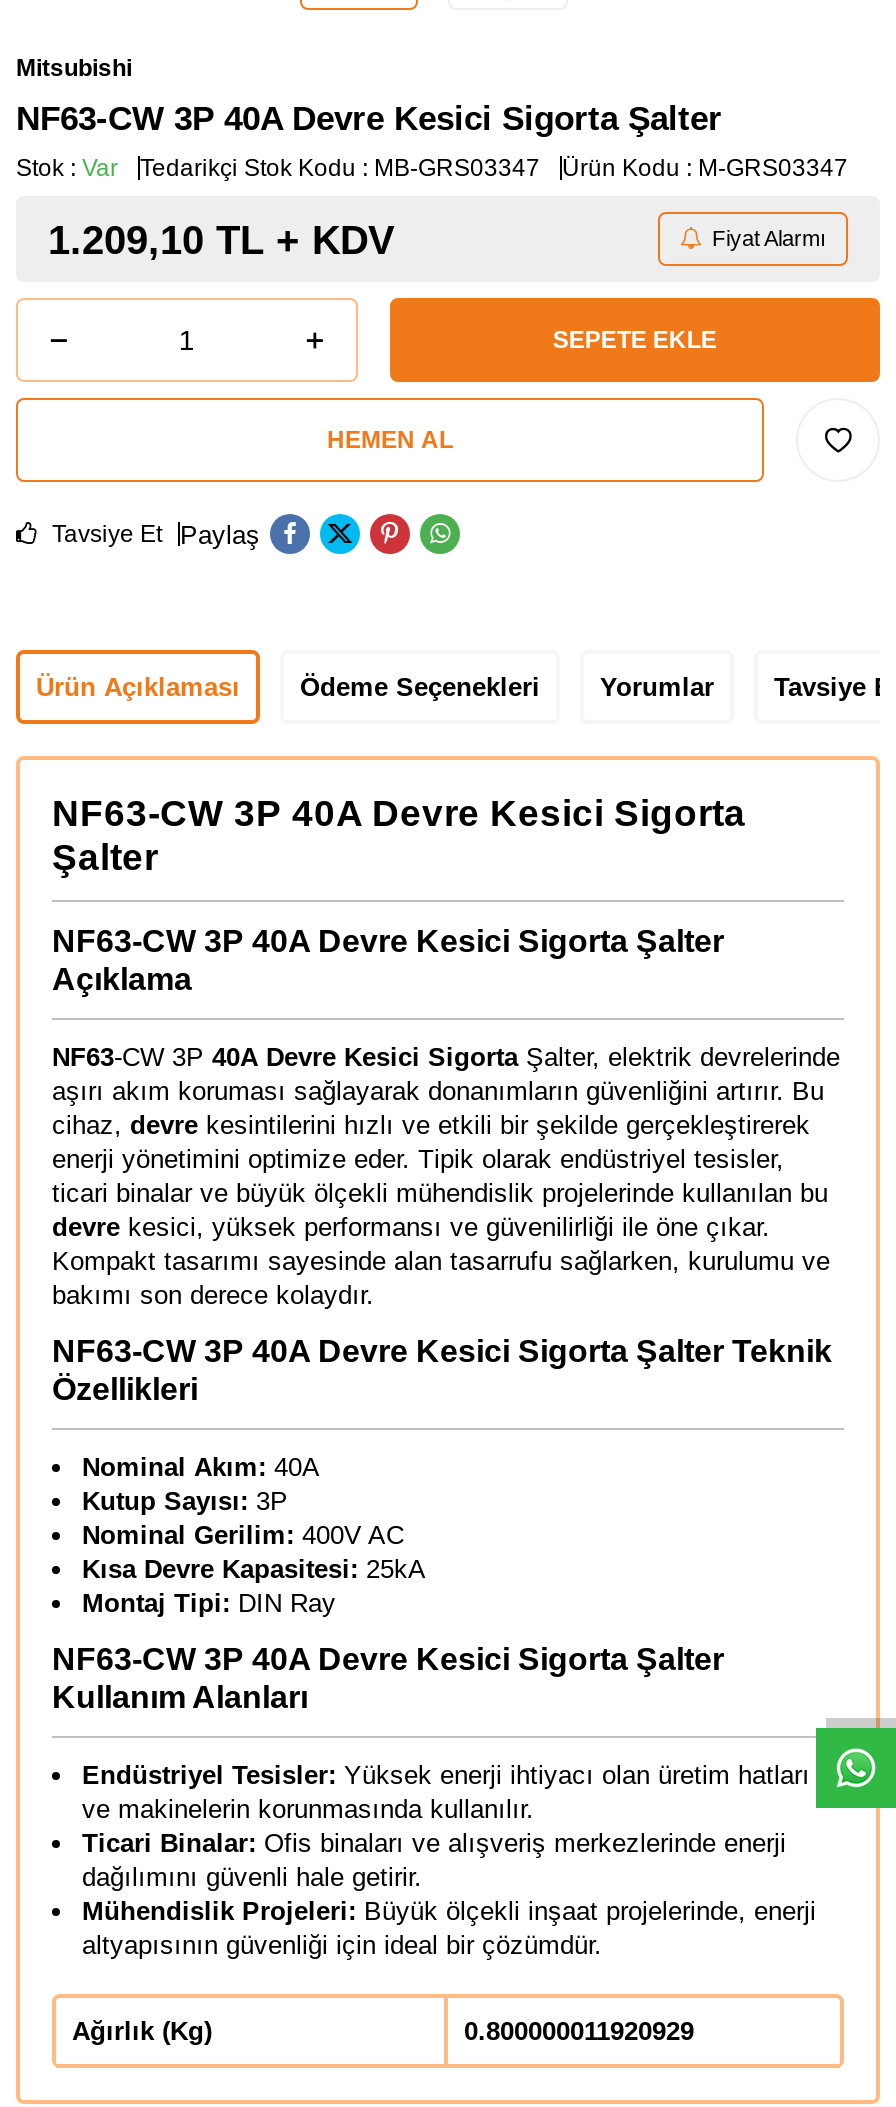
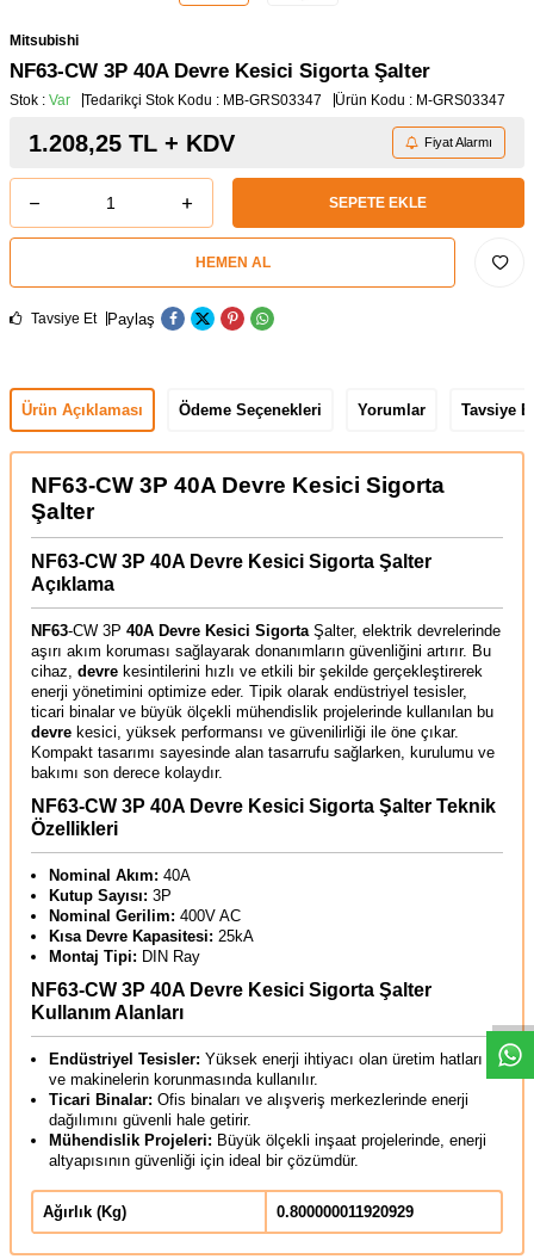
[48,218,394,262] 1.209,10 TL + KDV -> [29,130,235,156] 1.208,25 TL + KDV

